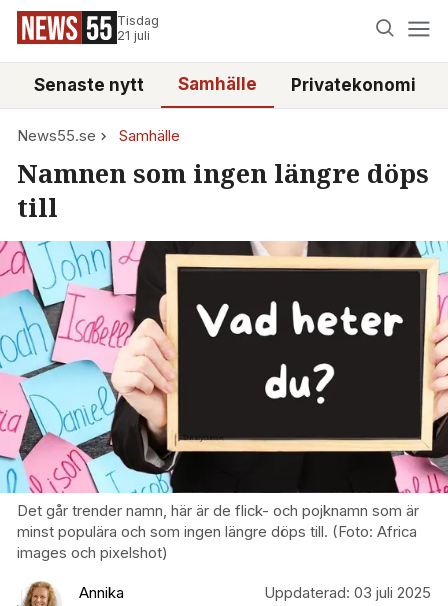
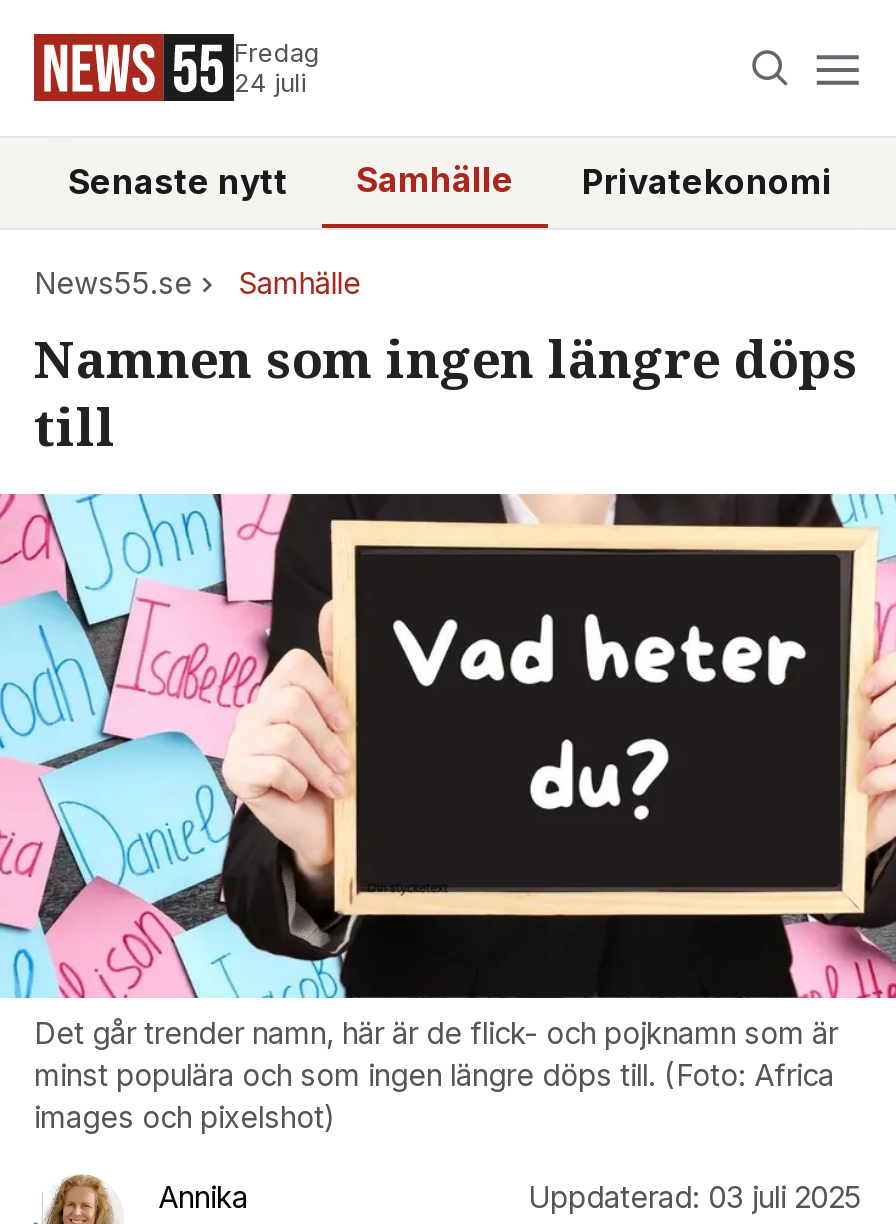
[117,13,159,43] Tisdag | 21 juli -> [234,38,320,98] Fredag | 24 juli

